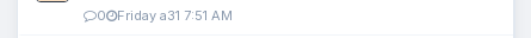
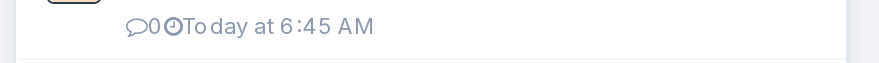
[97,7,233,24] 0 Friday a31 7:51 AM -> [148,12,374,40] 0 Today at 6:45 AM

